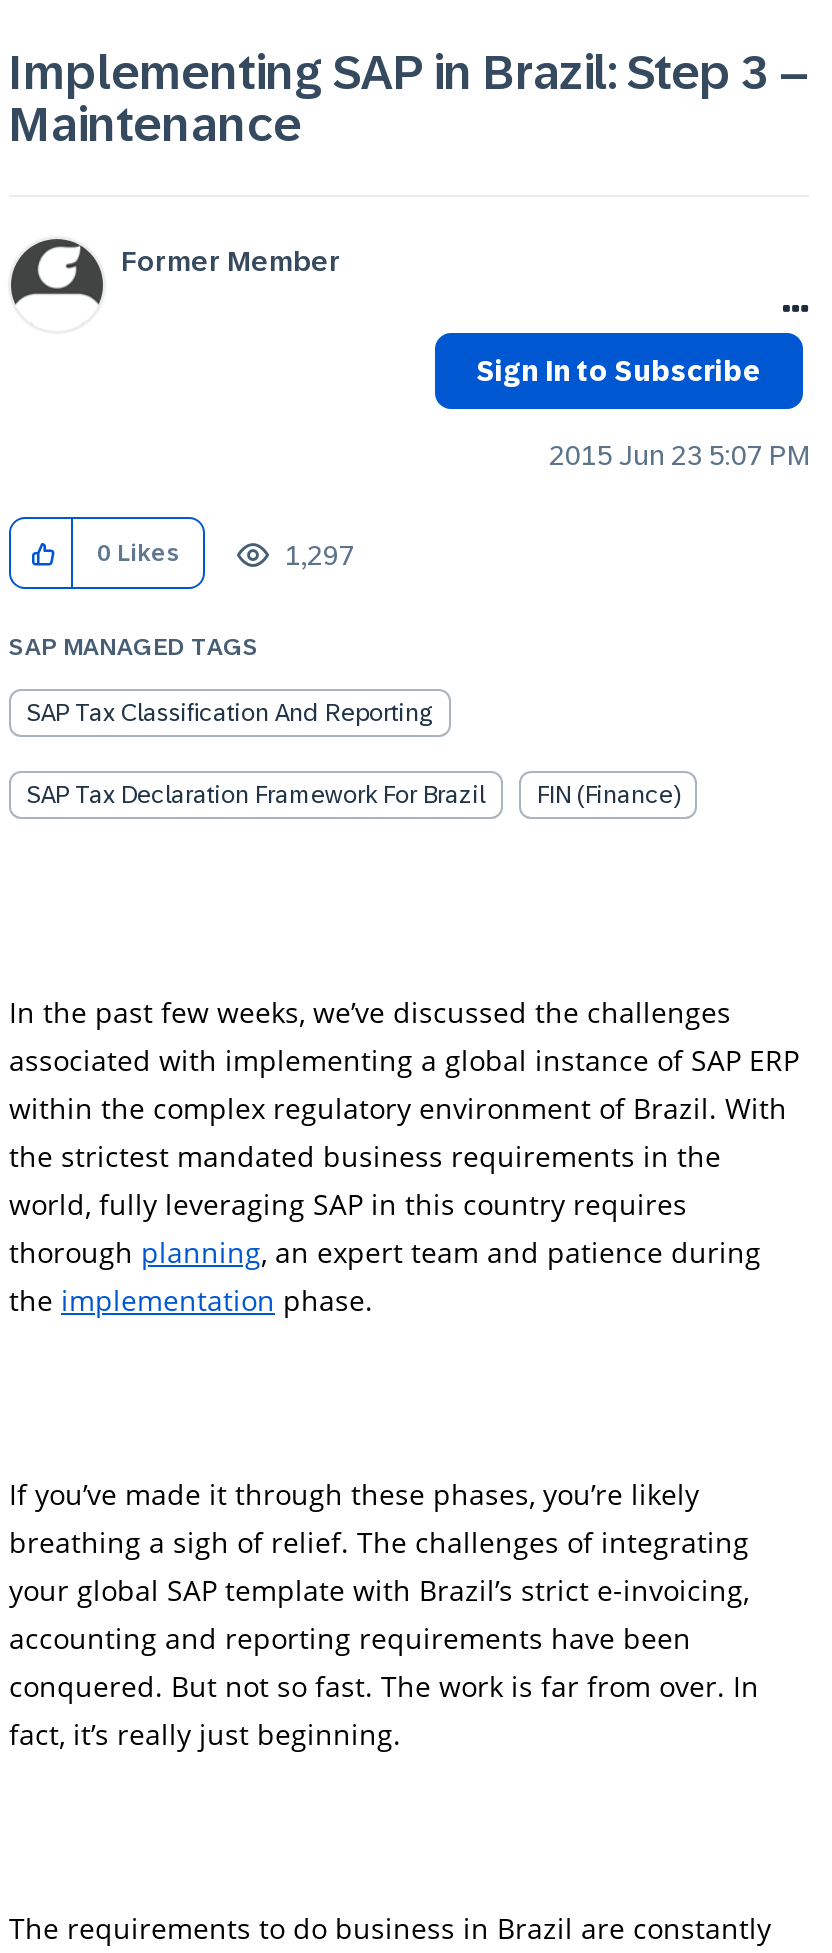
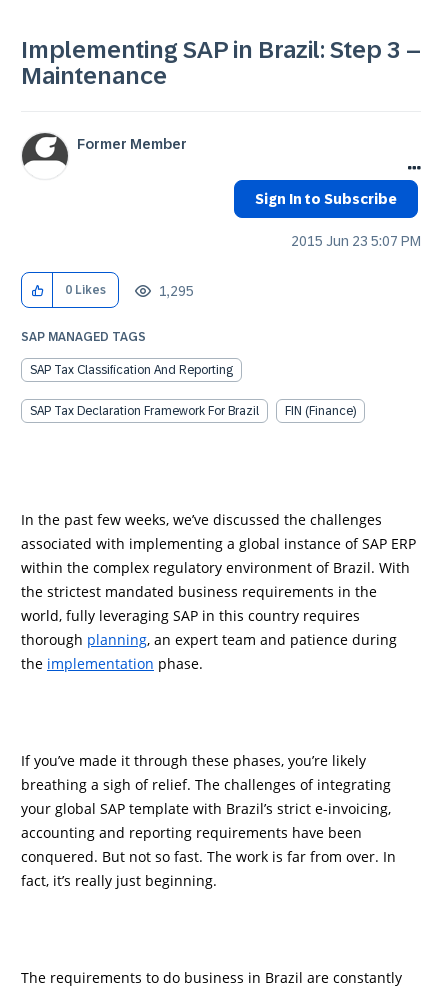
[285,539,355,571] 1,297 -> [159,283,194,299] 1,295

